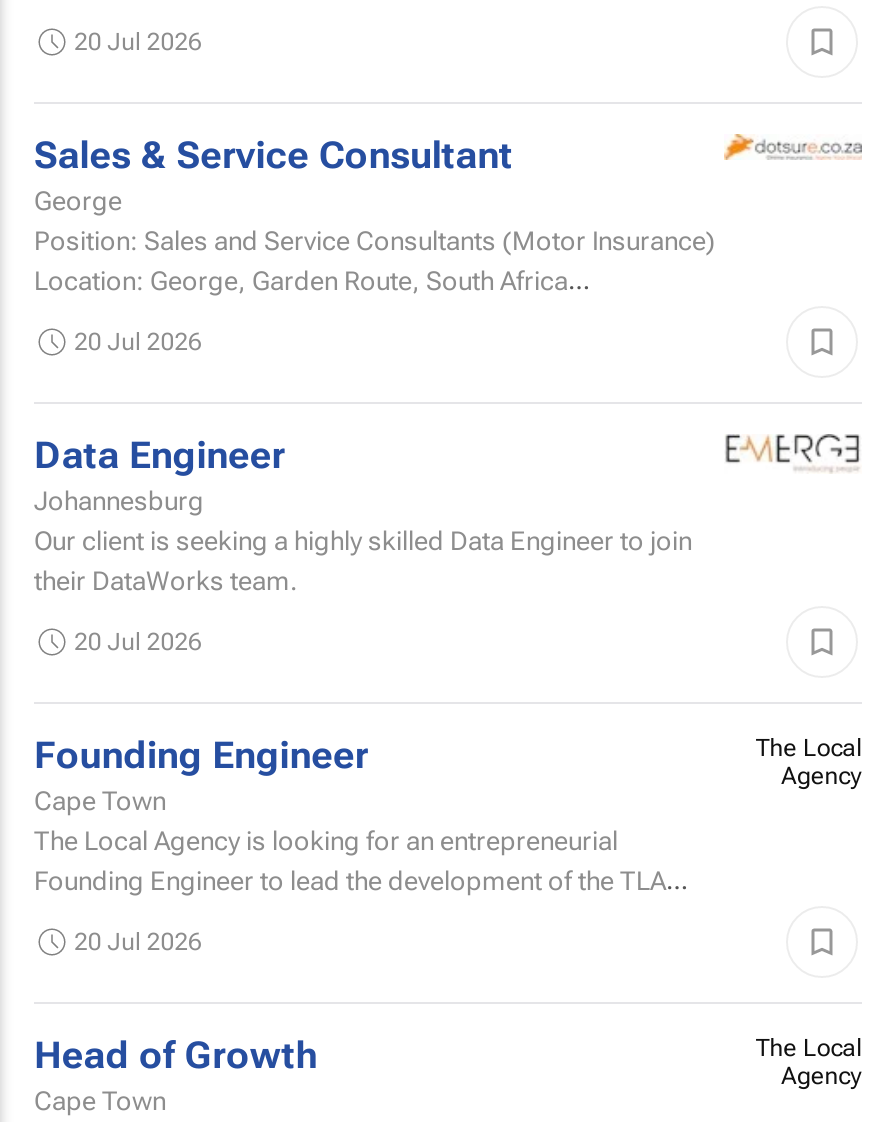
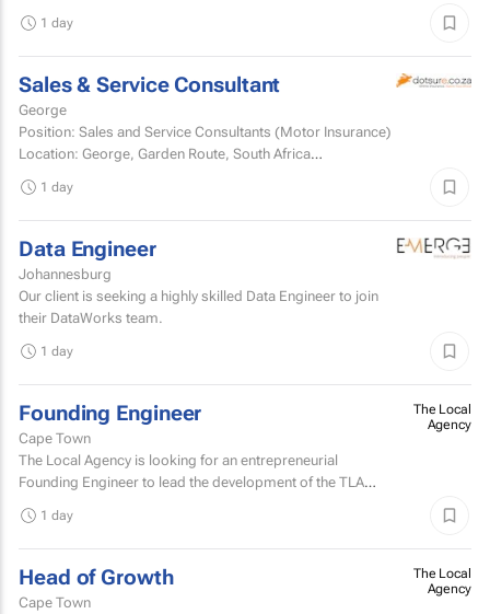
[74,27,202,55] 20 Jul 2026 -> [40,15,73,30] 1 day
[74,327,202,355] 20 Jul 2026 -> [40,179,73,194] 1 day
[74,627,202,655] 20 Jul 2026 -> [40,343,73,359] 1 day
[74,927,202,955] 20 Jul 2026 -> [40,508,73,523] 1 day

